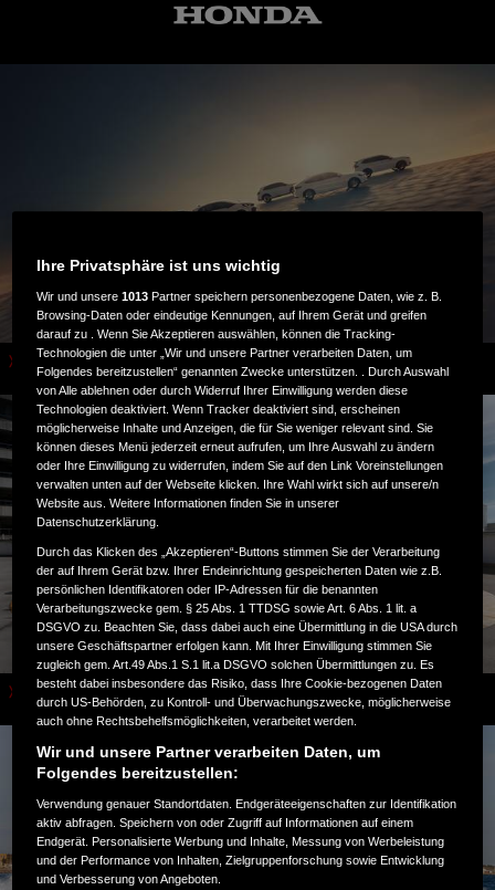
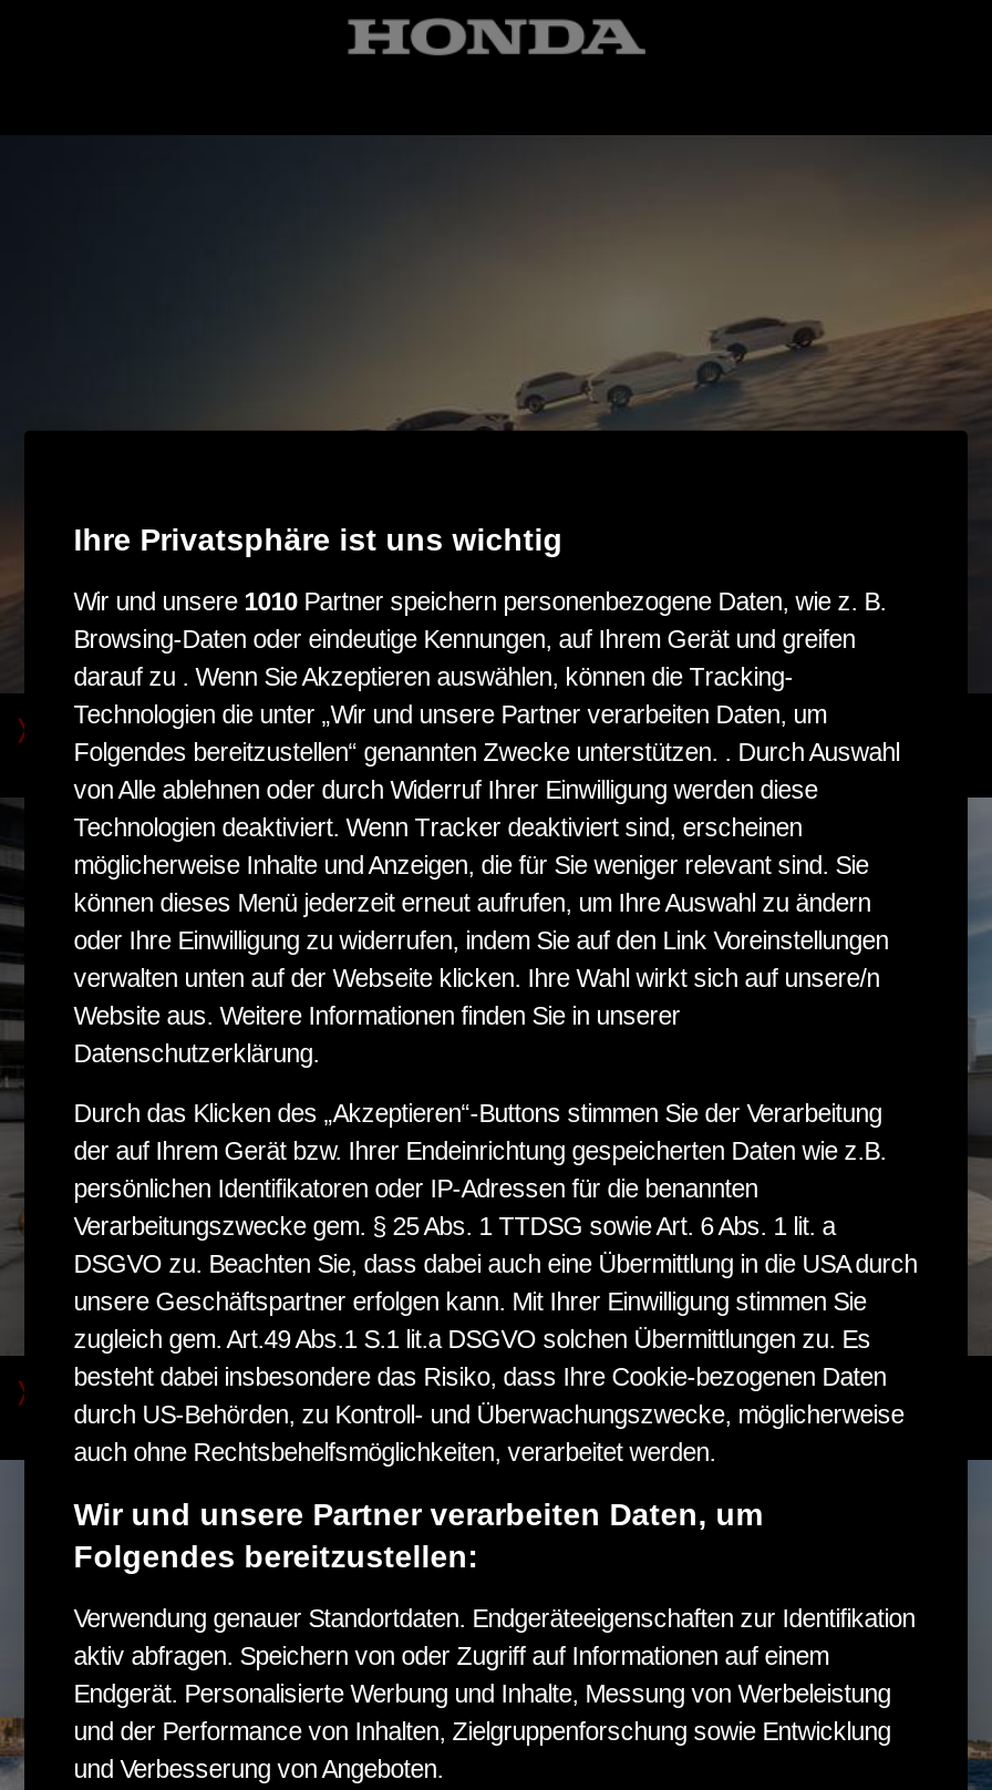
[37,290,442,303] Wir und unsere 1013 Partner speichern personenbezogene Daten, wie z. B. -> [74,588,886,614] Wir und unsere 1010 Partner speichern personenbezogene Daten, wie z. B.

